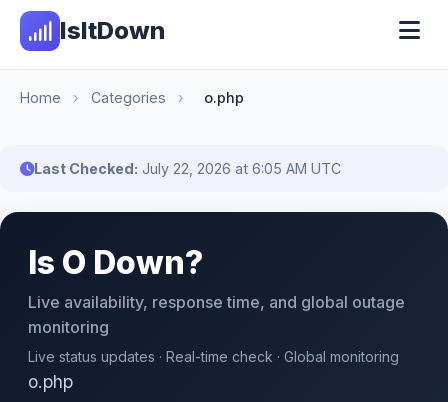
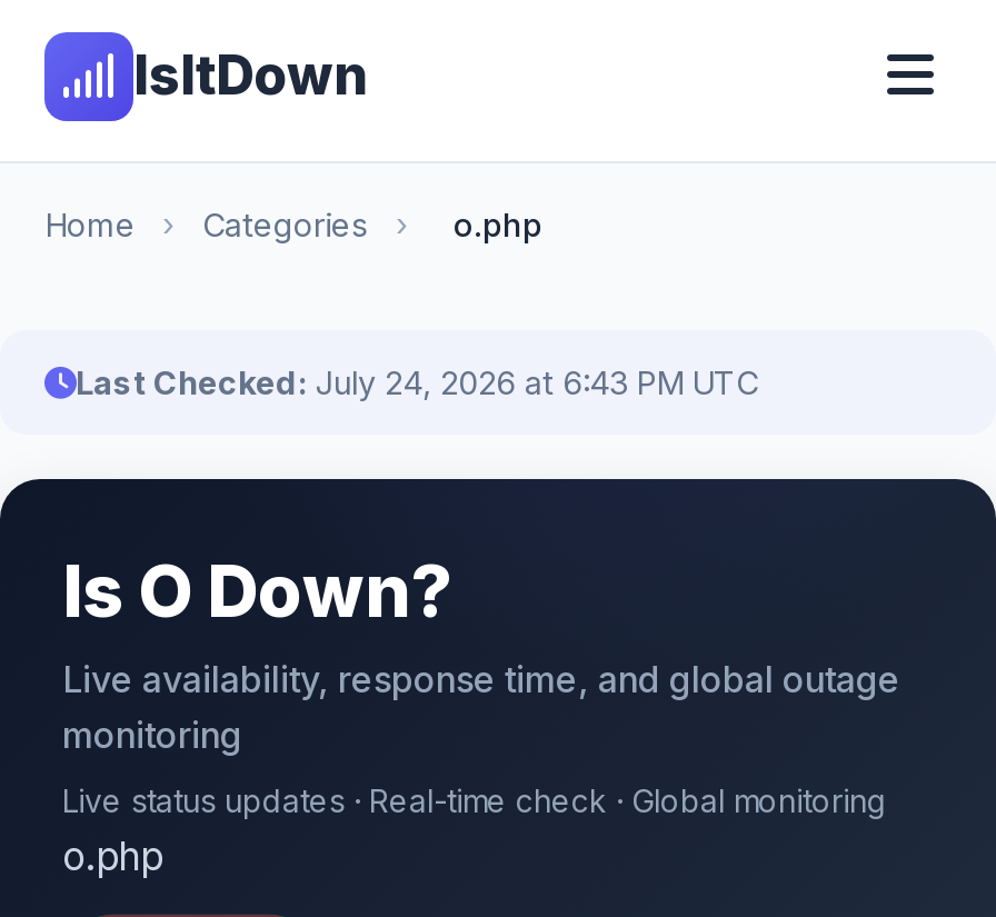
[34,160,341,177] Last Checked: July 22, 2026 at 6:05 AM UTC -> [76,363,758,401] Last Checked: July 24, 2026 at 6:43 PM UTC

